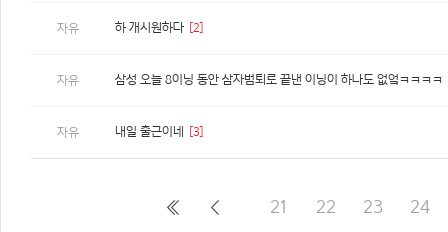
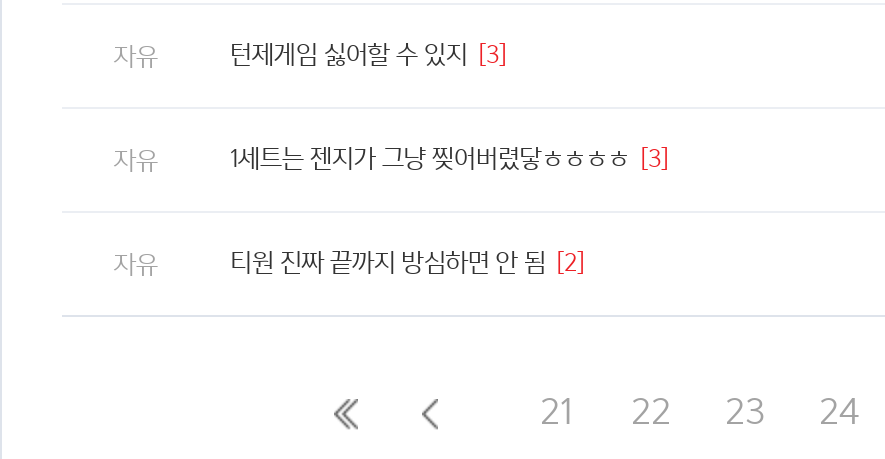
[115,20,203,35] 하 개시원하다 [2] -> [230,39,506,69] 턴제게임 싫어할 수 있지 [3]
[115,72,443,87] 삼성 오늘 8이닝 동안 삼자범퇴로 끝낸 이닝이 하나도 없엌ㅋㅋㅋㅋ -> [230,143,668,173] 1세트는 젠지가 그냥 찢어버렸닿ㅎㅎㅎㅎ [3]
[115,124,203,139] 내일 출근이네 [3] -> [230,247,584,277] 티원 진짜 끝까지 방심하면 안 됨 [2]

